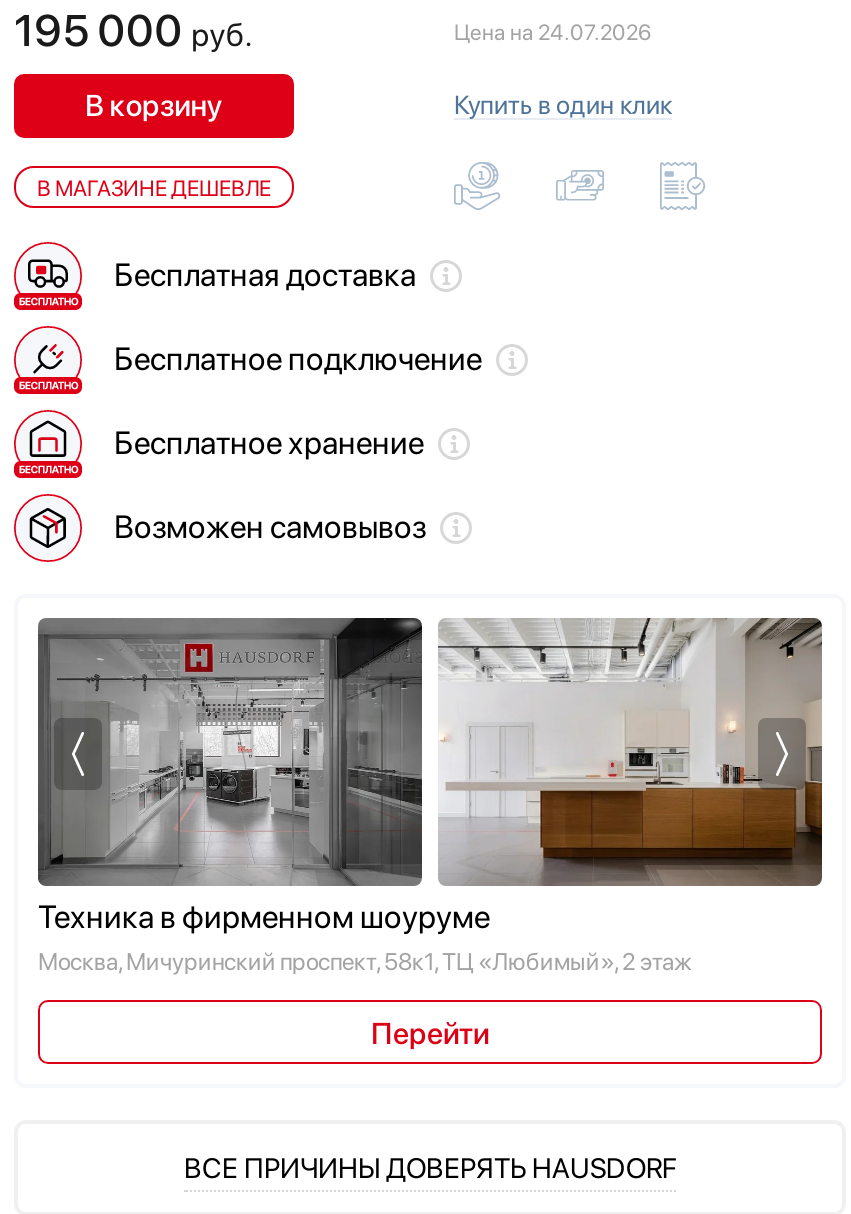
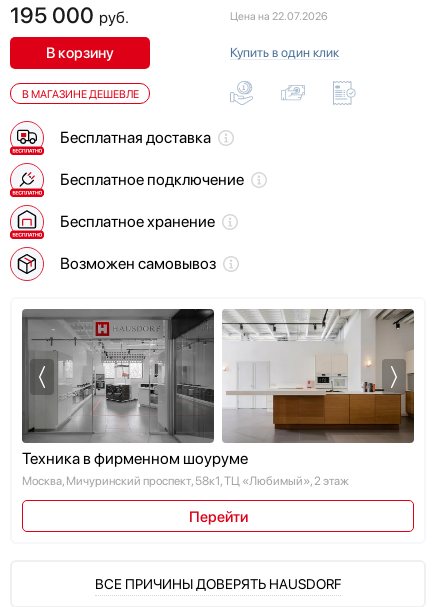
[454,20,652,46] Цена на 24.07.2026 -> [230,10,328,23] Цена на 22.07.2026

